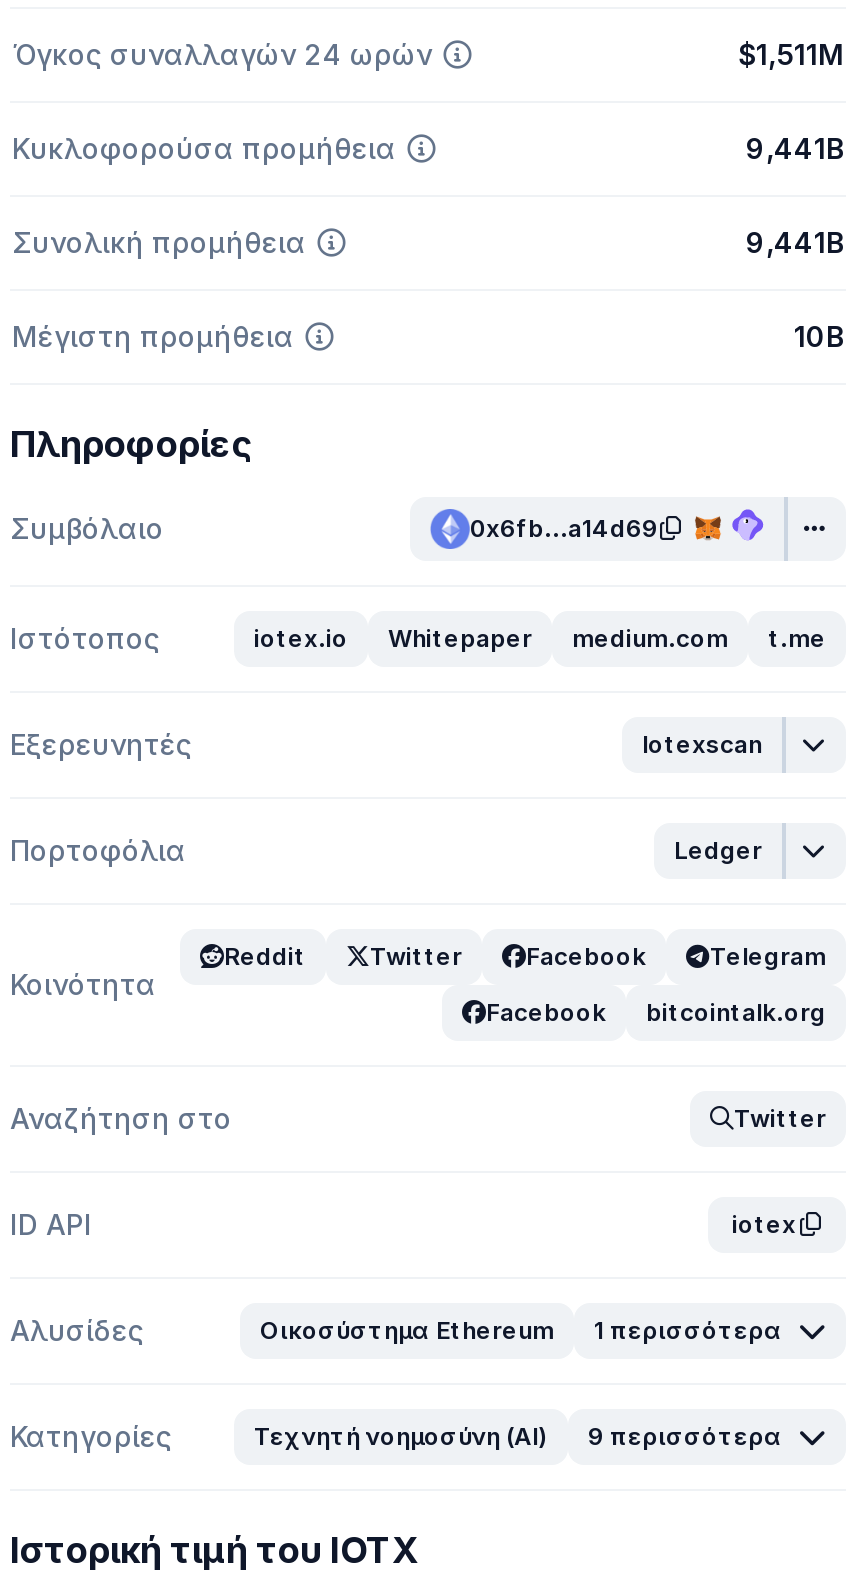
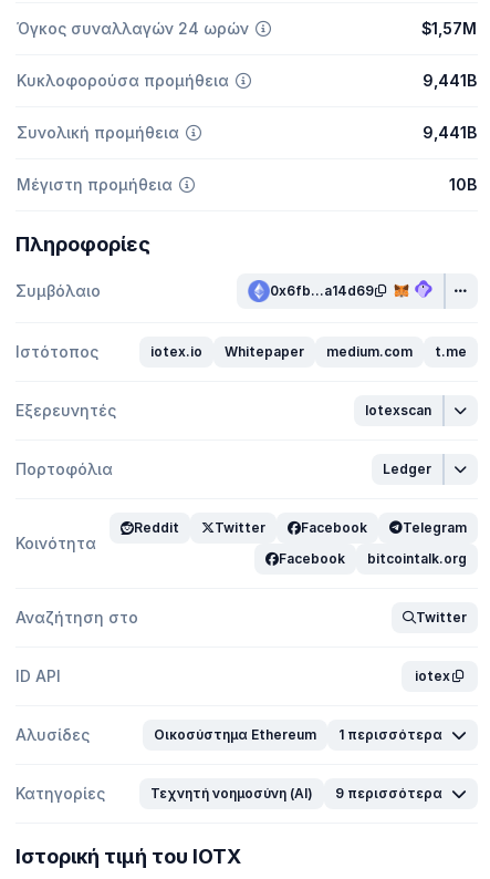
[738,37,844,71] $1,511M -> [421,19,477,38] $1,57M

